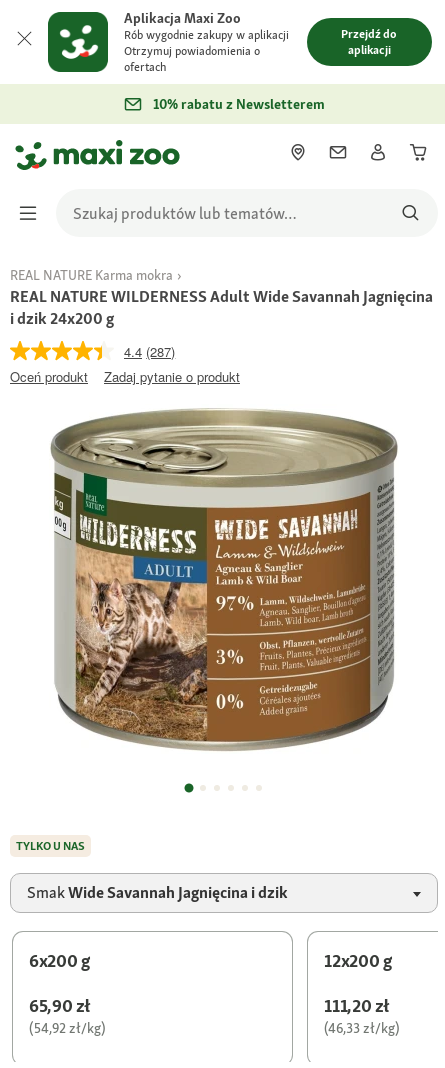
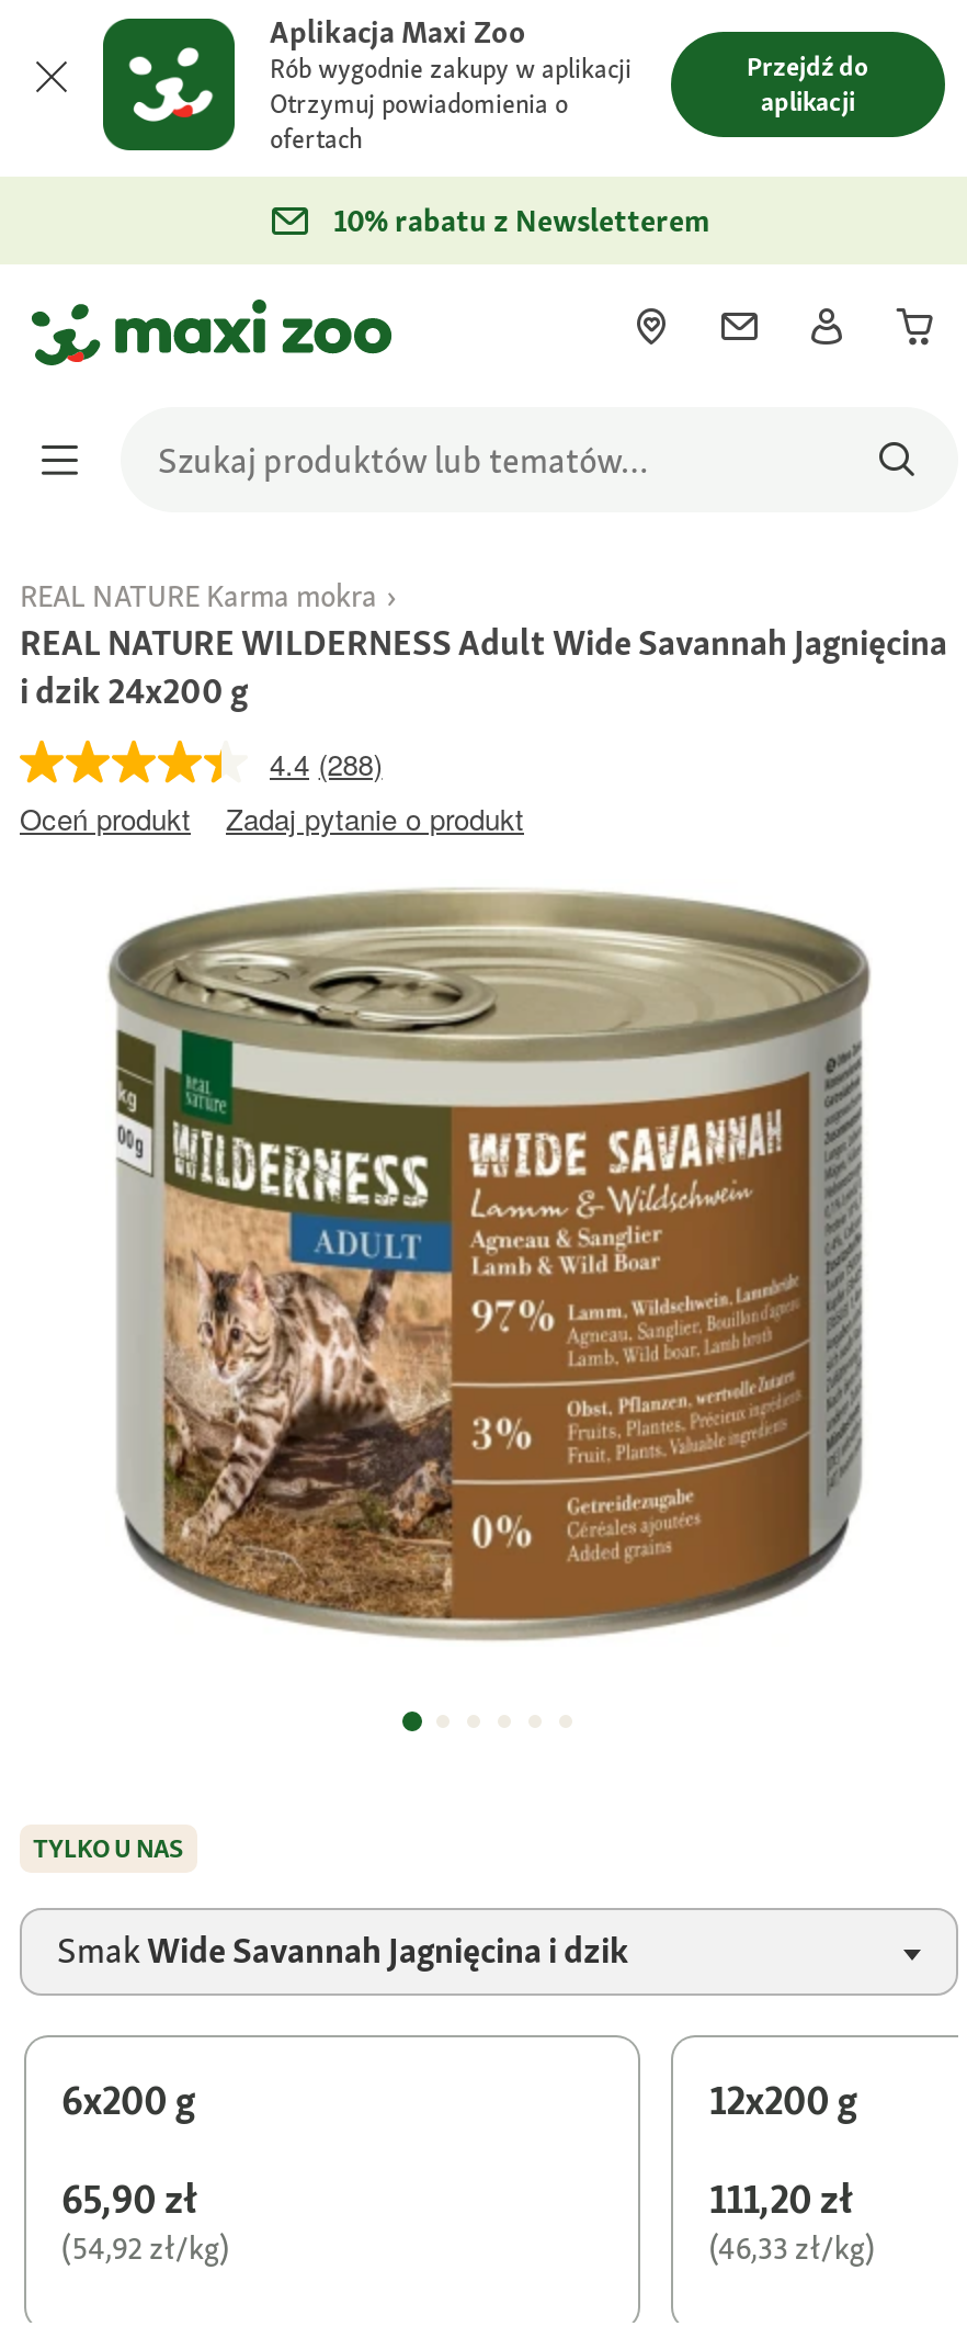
[124,341,175,360] 4.4 (287) -> [270,742,382,783] 4.4 (288)

